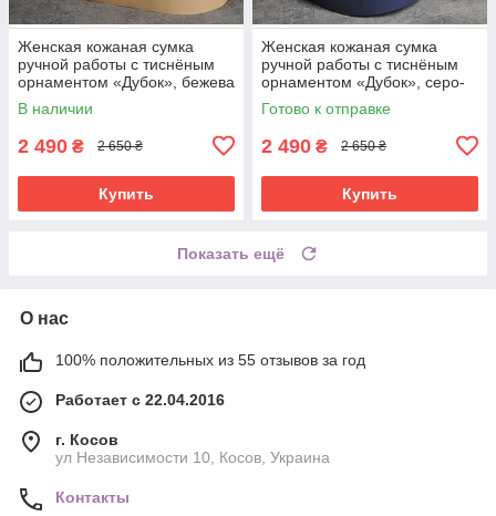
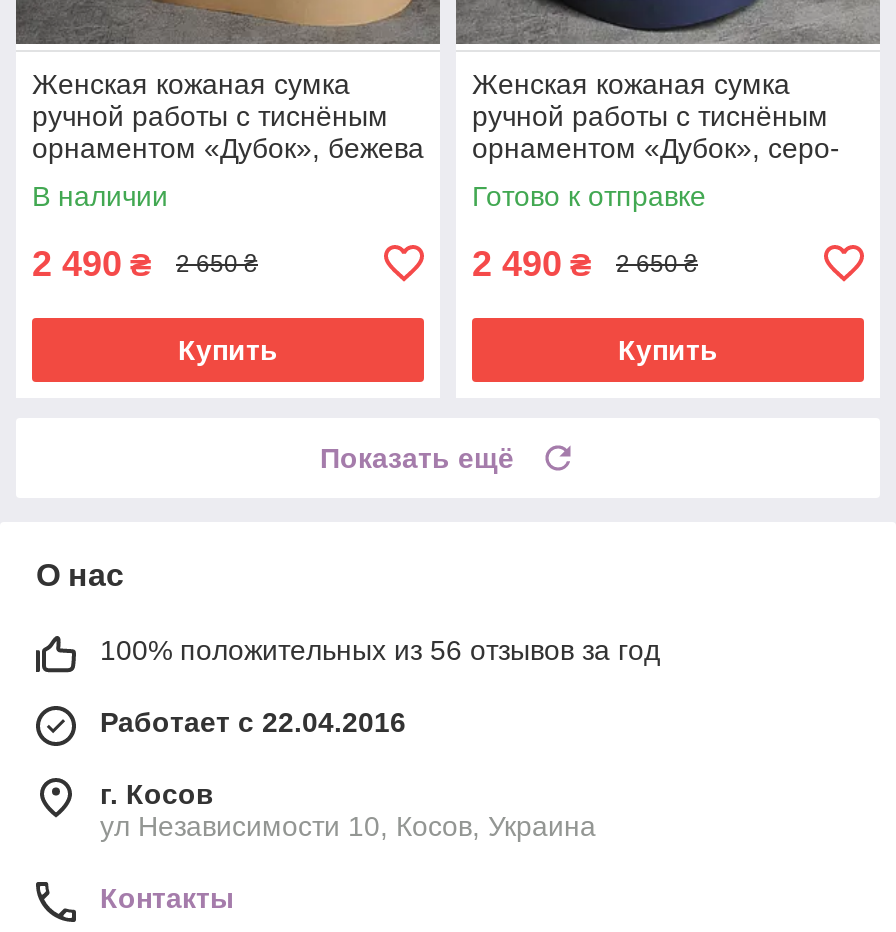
[55,351,365,369] 100% положительных из 55 отзывов за год -> [100,634,660,666] 100% положительных из 56 отзывов за год

